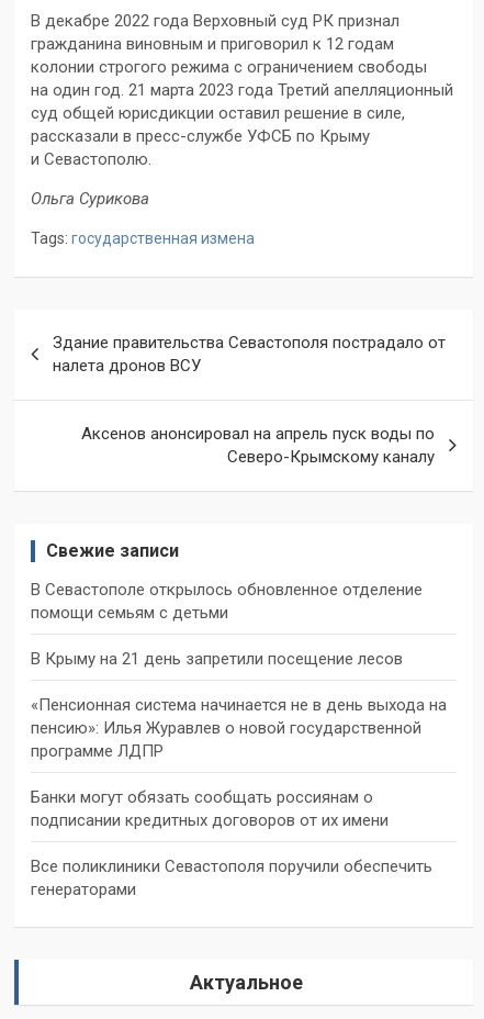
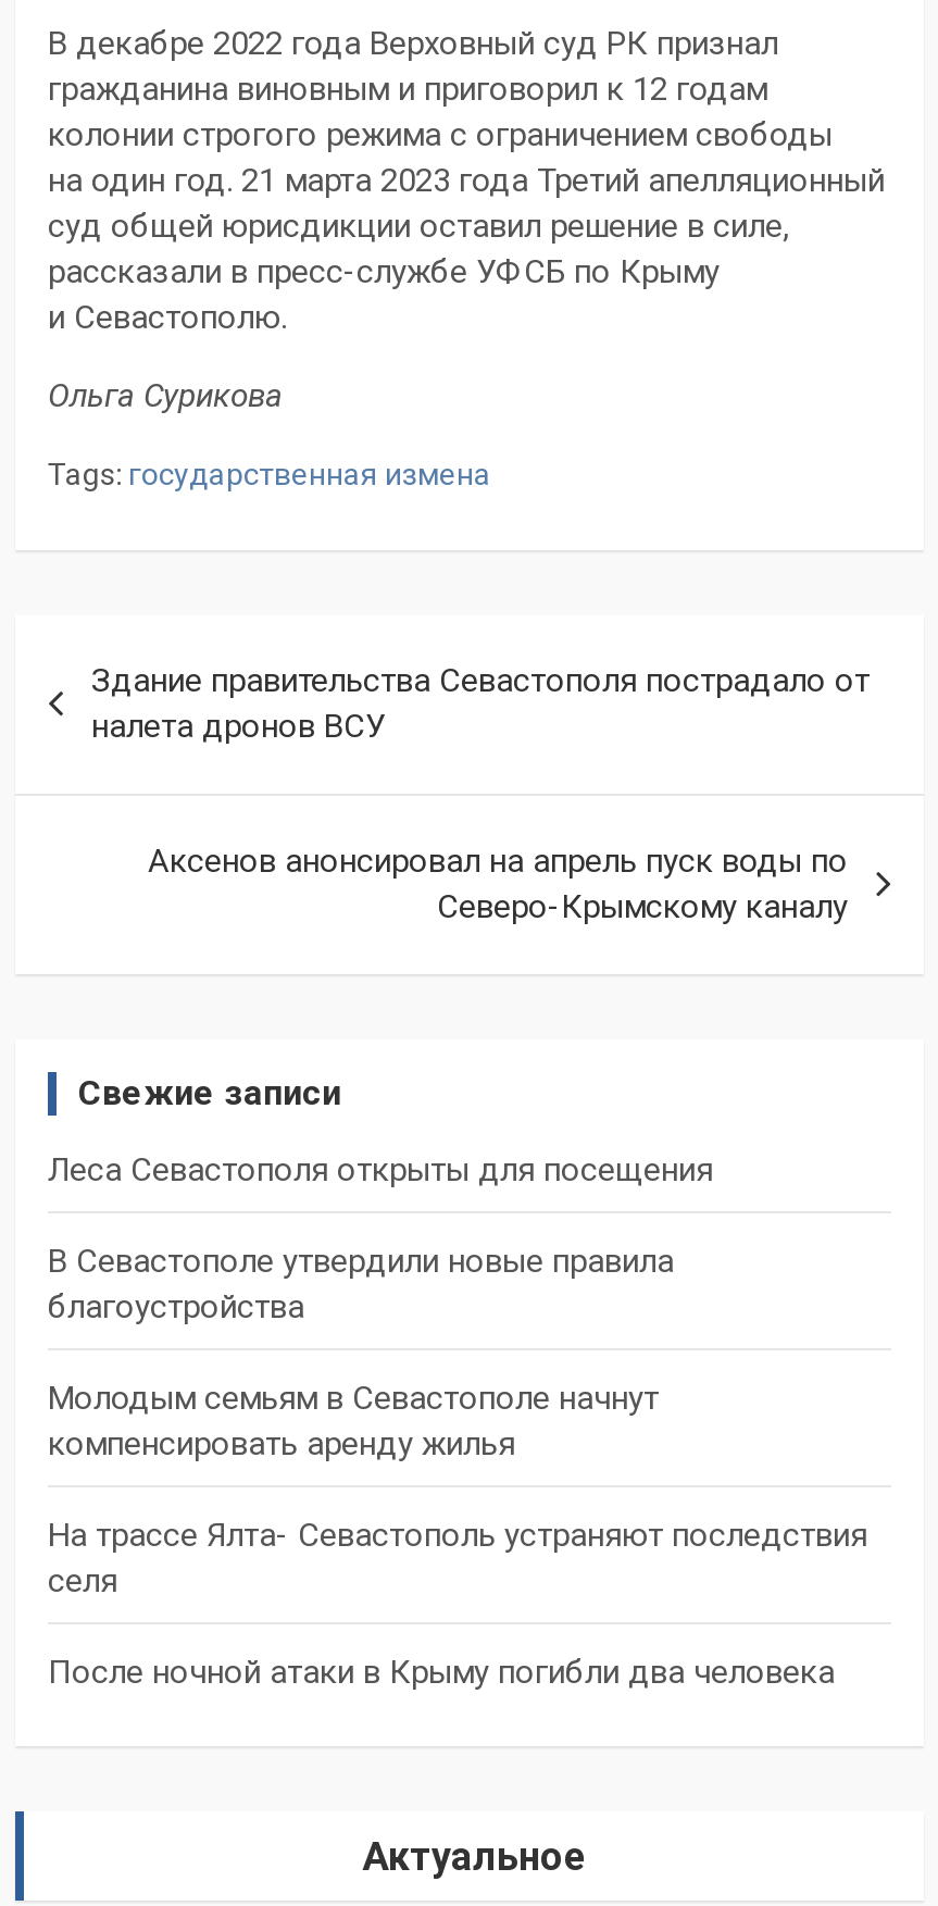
[31,580,423,623] В Севастополе открылось обновленное отделение | помощи семьям с детьми -> [48,1151,713,1190] Леса Севастополя открыты для посещения
[31,649,403,669] В Крыму на 21 день запретили посещение лесов -> [48,1243,674,1327] В Севастополе утвердили новые правила | благоустройства
[31,696,447,761] «Пенсионная система начинается не в день выхода на | пенсию»: Илья Журавлев о новой государственной | программе ЛДПР -> [48,1380,659,1464] Молодым семьям в Севастополе начнут | компенсировать аренду жилья
[31,788,389,831] Банки могут обязать сообщать россиянам о | подписании кредитных договоров от их имени -> [48,1517,867,1601] На трассе Ялта- Севастополь устраняют последствия | селя
[31,857,432,900] Все поликлиники Севастополя поручили обеспечить | генераторами -> [48,1654,835,1693] После ночной атаки в Крыму погибли два человека

